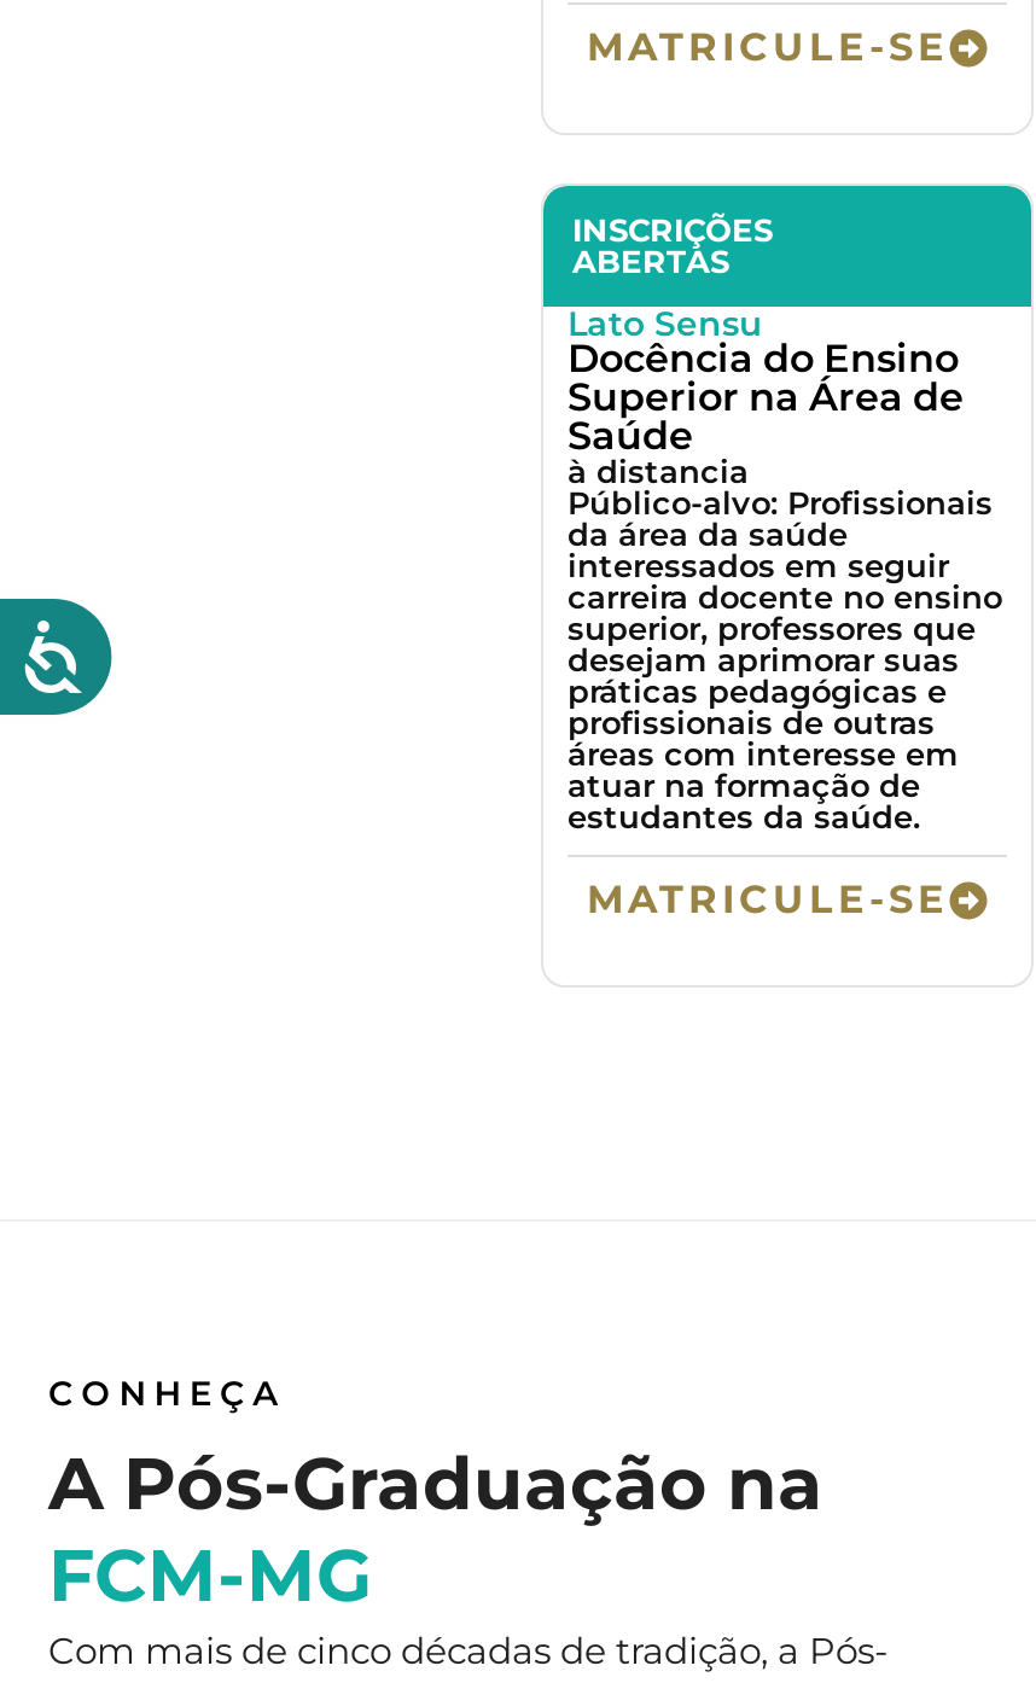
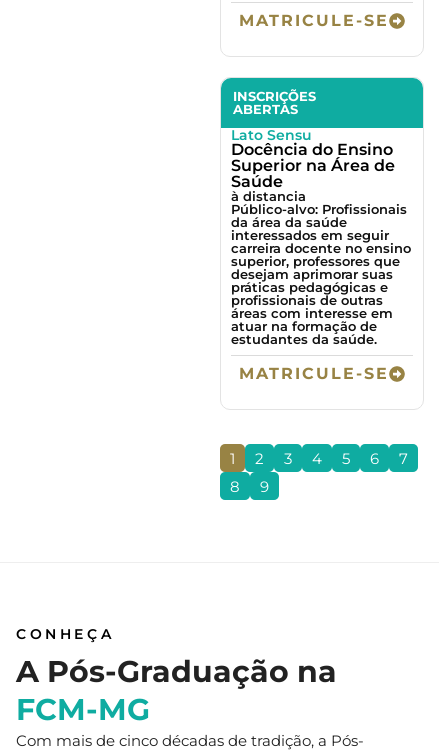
[7,596,114,717] [image] -> none
none -> [230,449,408,496] 1 | 2 | 3 | 4 | 5 | 6 | 7 | 8 | 9

